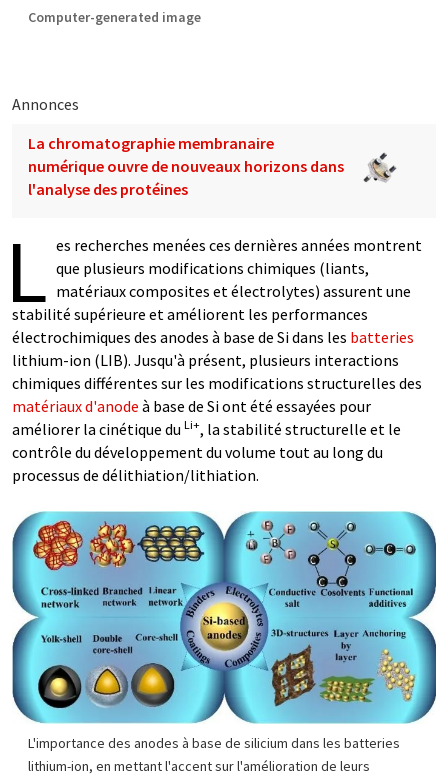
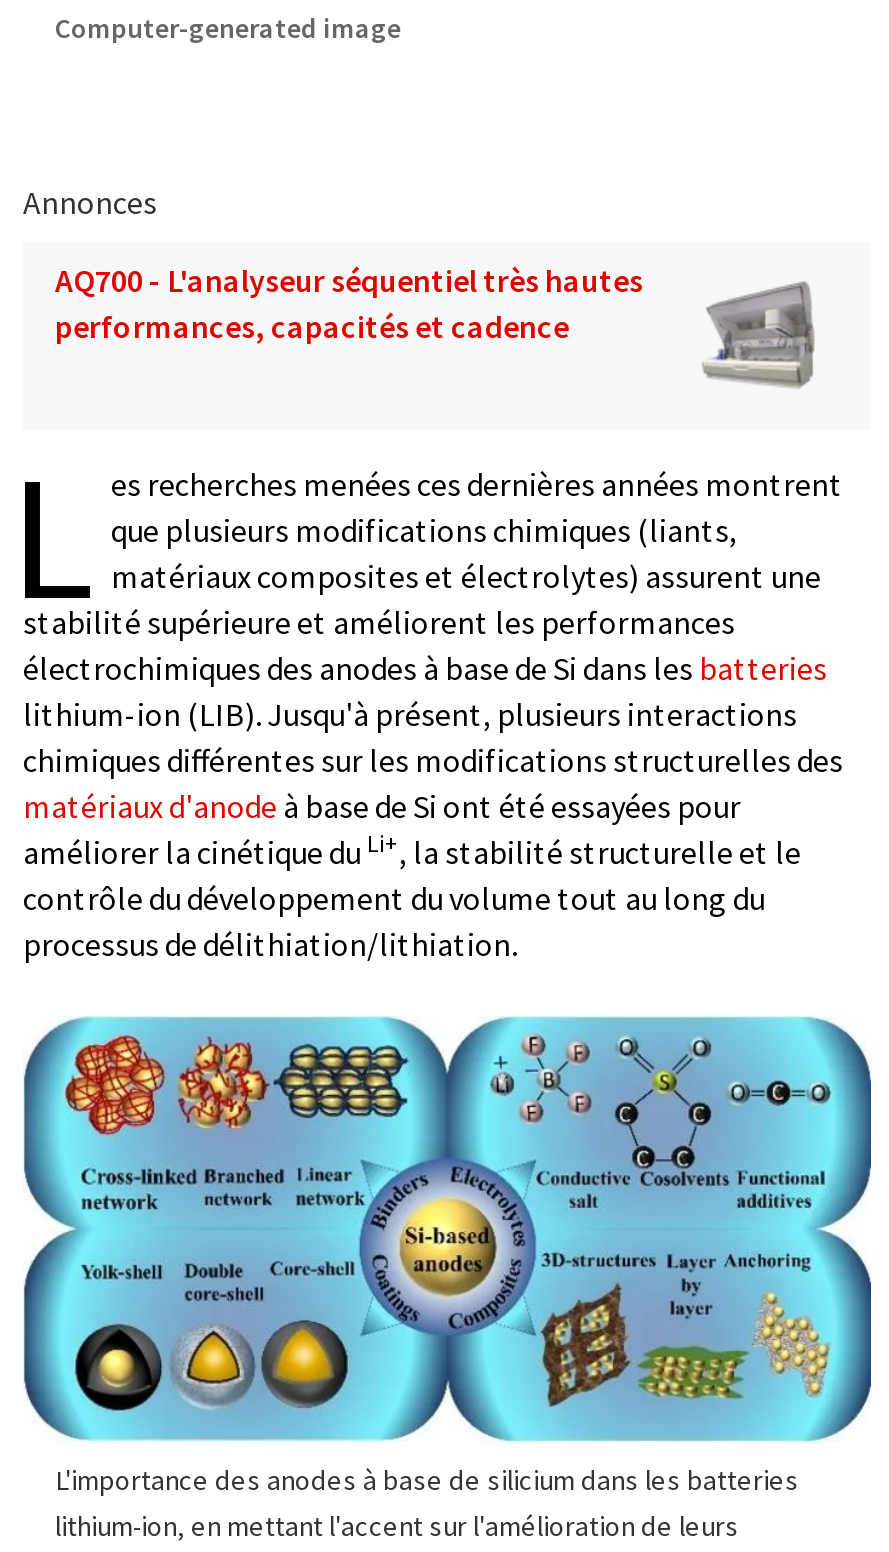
[28,133,407,199] [image] | La chromatographie membranaire | numérique ouvre de nouveaux horizons dans | l'analyse des protéines -> [55,260,815,390] [image] | AQ700 - L'analyseur séquentiel très hautes | performances, capacités et cadence

